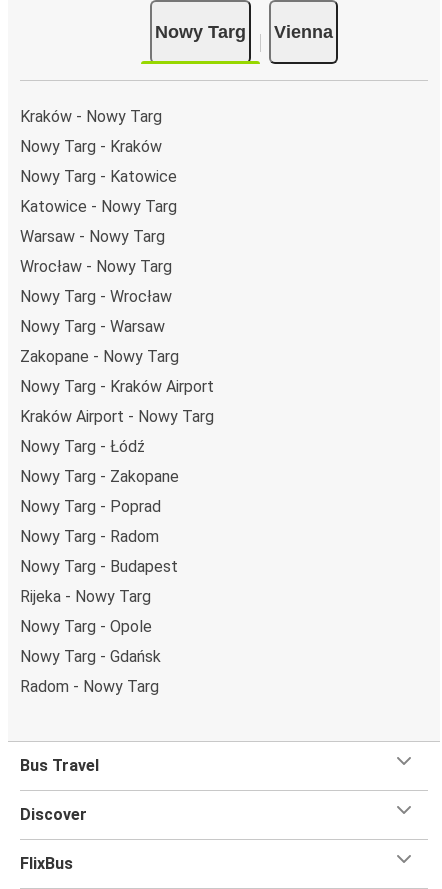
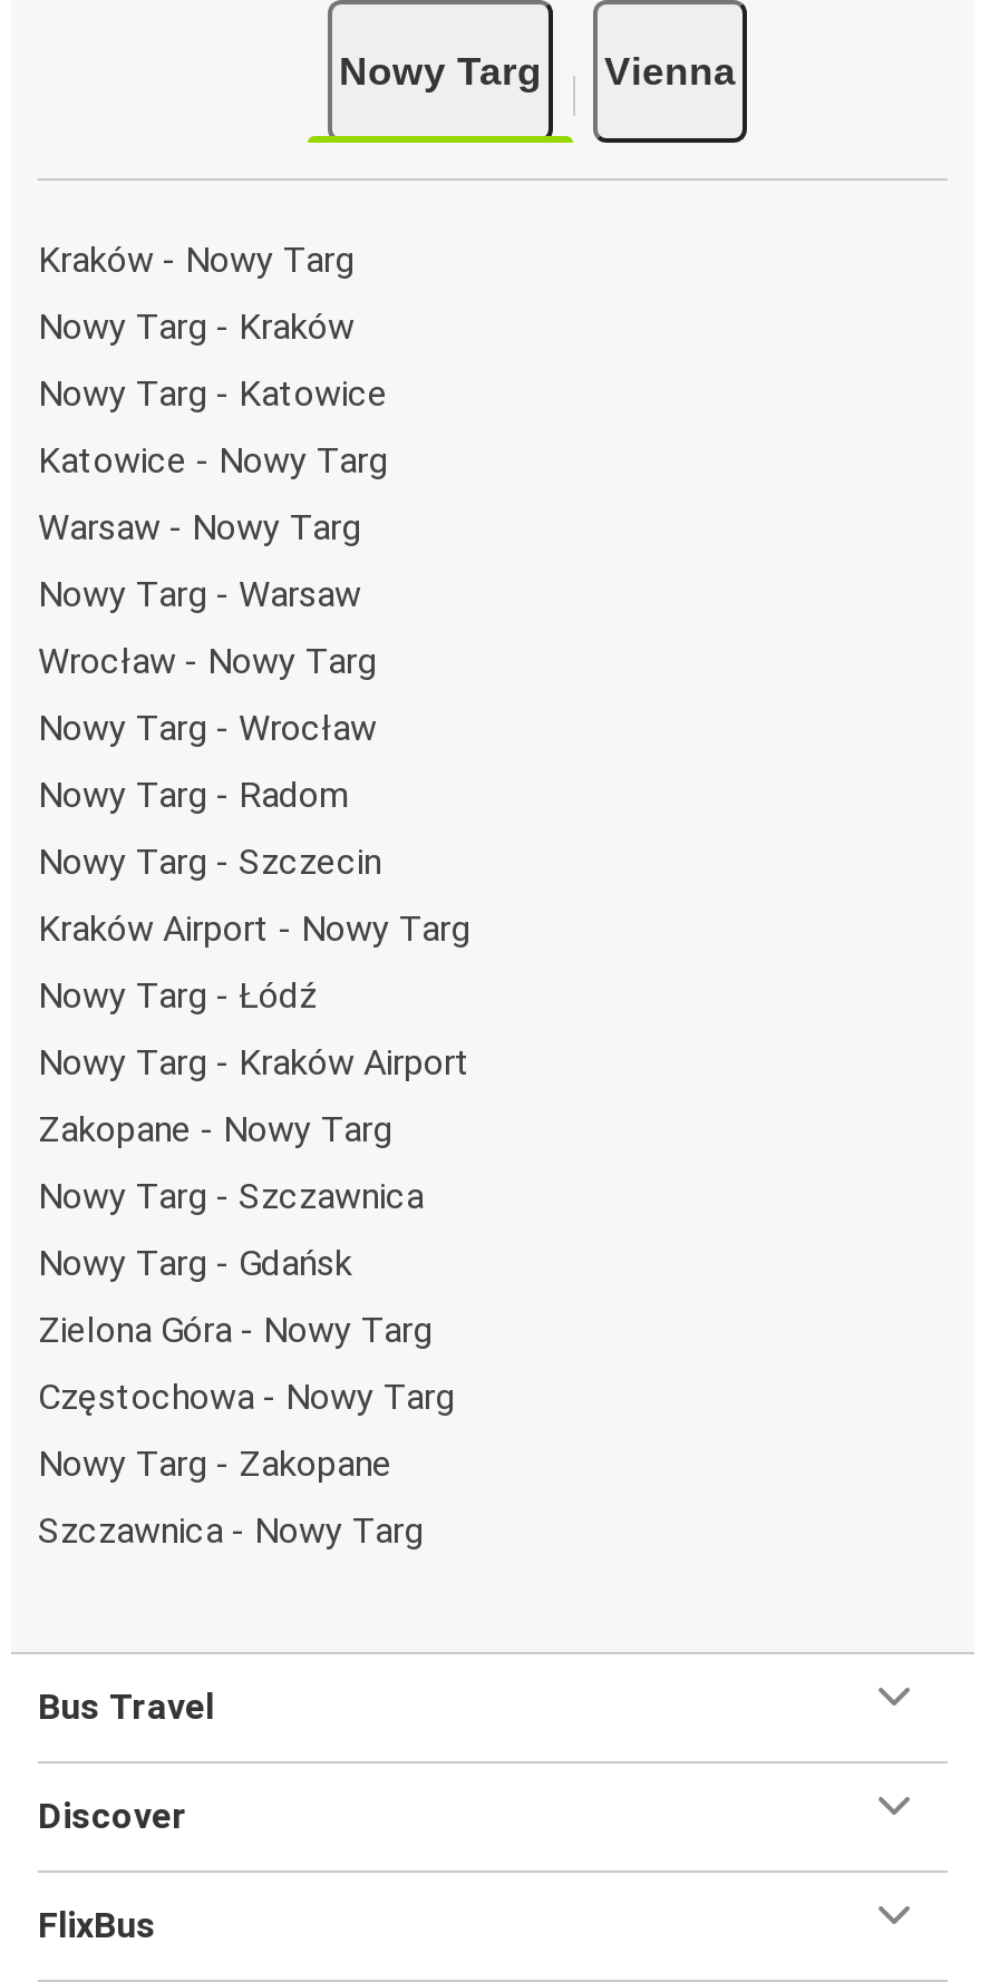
moved [20,256,172,305] -> [38,639,377,748]: Wrocław - Nowy Targ | Nowy Targ - Wrocław
none -> [38,839,381,882] Nowy Targ - Szczecin
moved [20,316,165,335] -> [38,572,361,614]: Nowy Targ - Warsaw
moved [20,346,214,395] -> [38,1040,470,1149]: Zakopane - Nowy Targ | Nowy Targ - Kraków Airport
none -> [38,1174,455,1417] Nowy Targ - Szczawnica | Zielona Góra - Nowy Targ | Częstochowa - Nowy Targ
moved [20,466,179,485] -> [38,1441,392,1484]: Nowy Targ - Zakopane
[20,496,178,695] Nowy Targ - Poprad | Nowy Targ - Budapest | Rijeka - Nowy Targ | Nowy Targ - Opole | Radom - Nowy Targ -> [38,1508,424,1551] Szczawnica - Nowy Targ
moved [20,526,159,545] -> [38,773,348,815]: Nowy Targ - Radom
moved [20,646,161,665] -> [38,1241,352,1283]: Nowy Targ - Gdańsk

